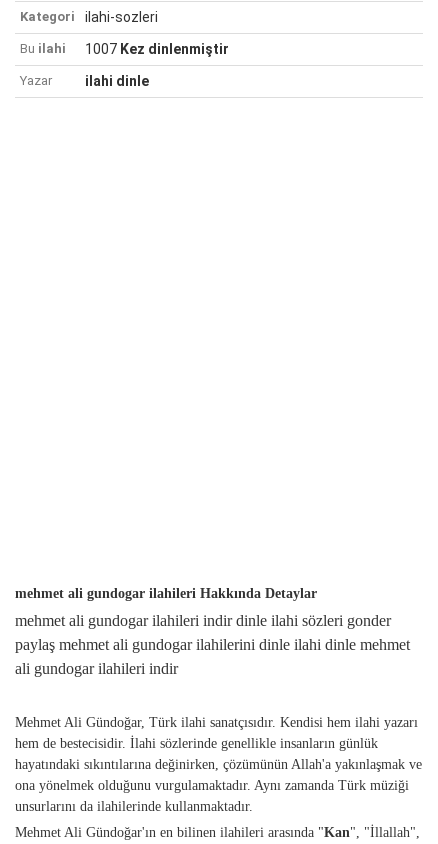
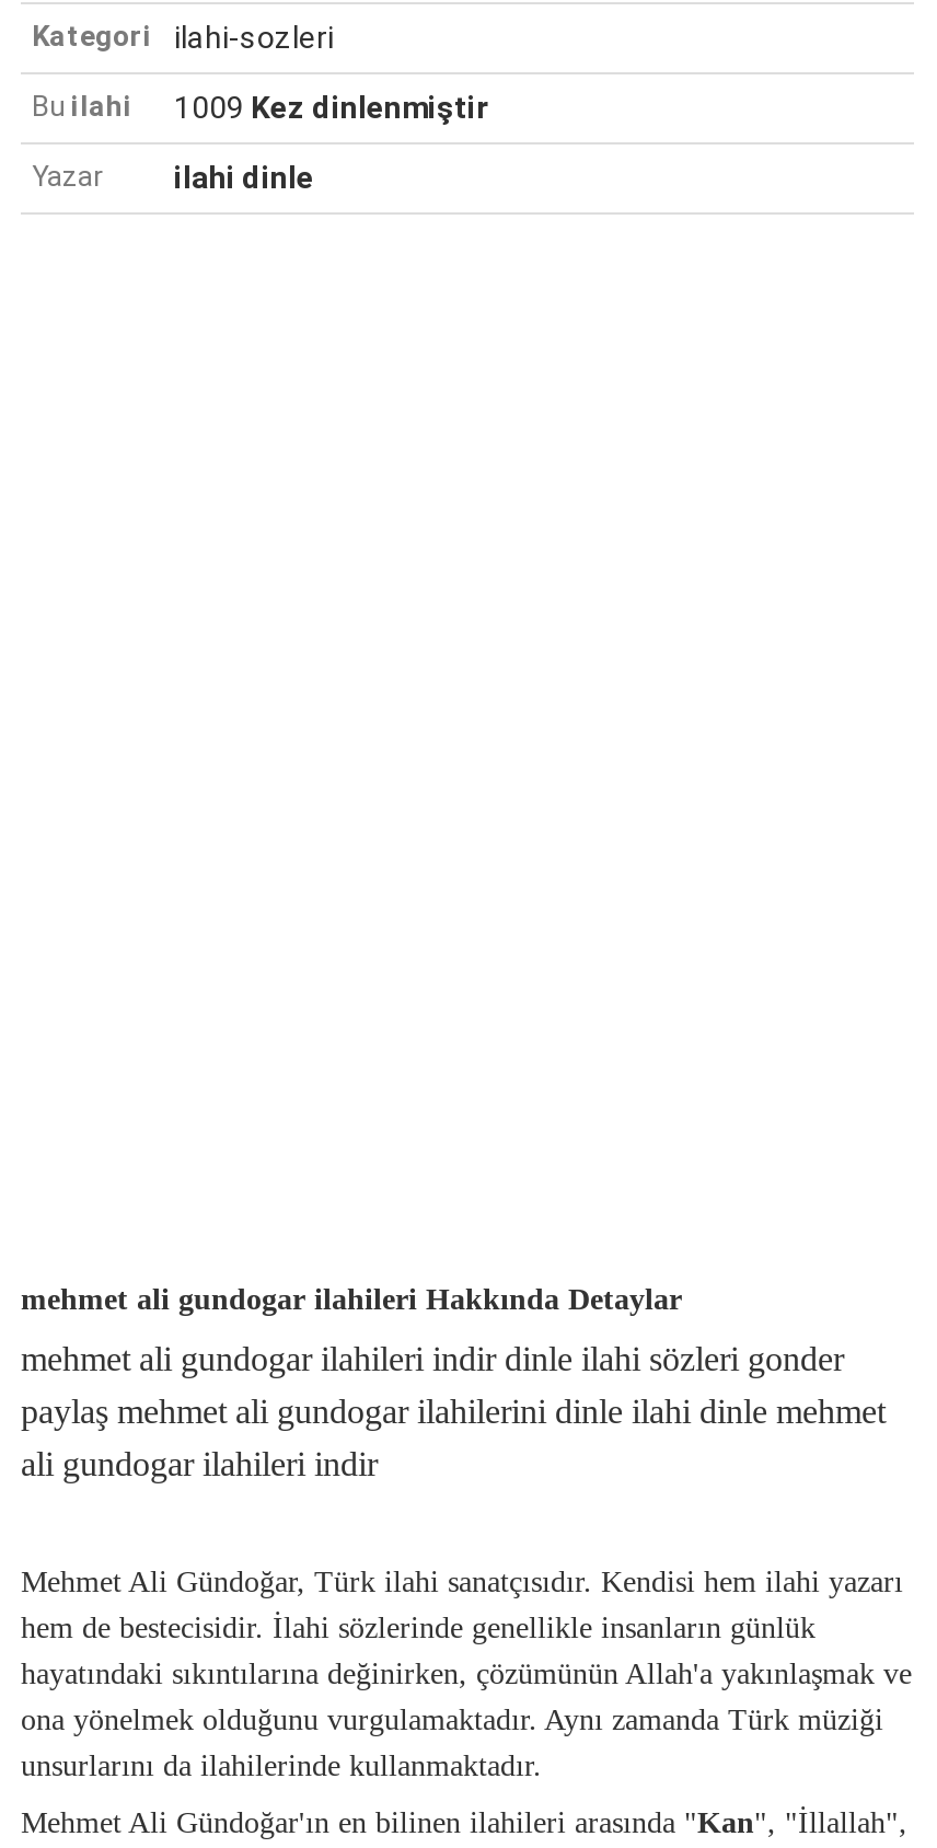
[85,41,229,57] 1007 Kez dinlenmiştir -> [174,89,489,124] 1009 Kez dinlenmiştir

